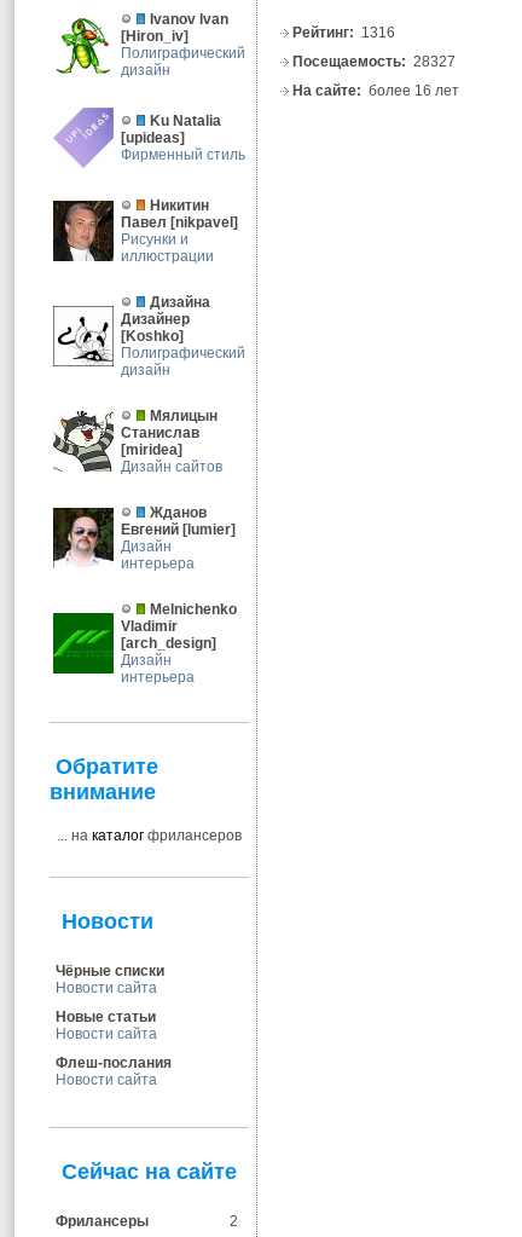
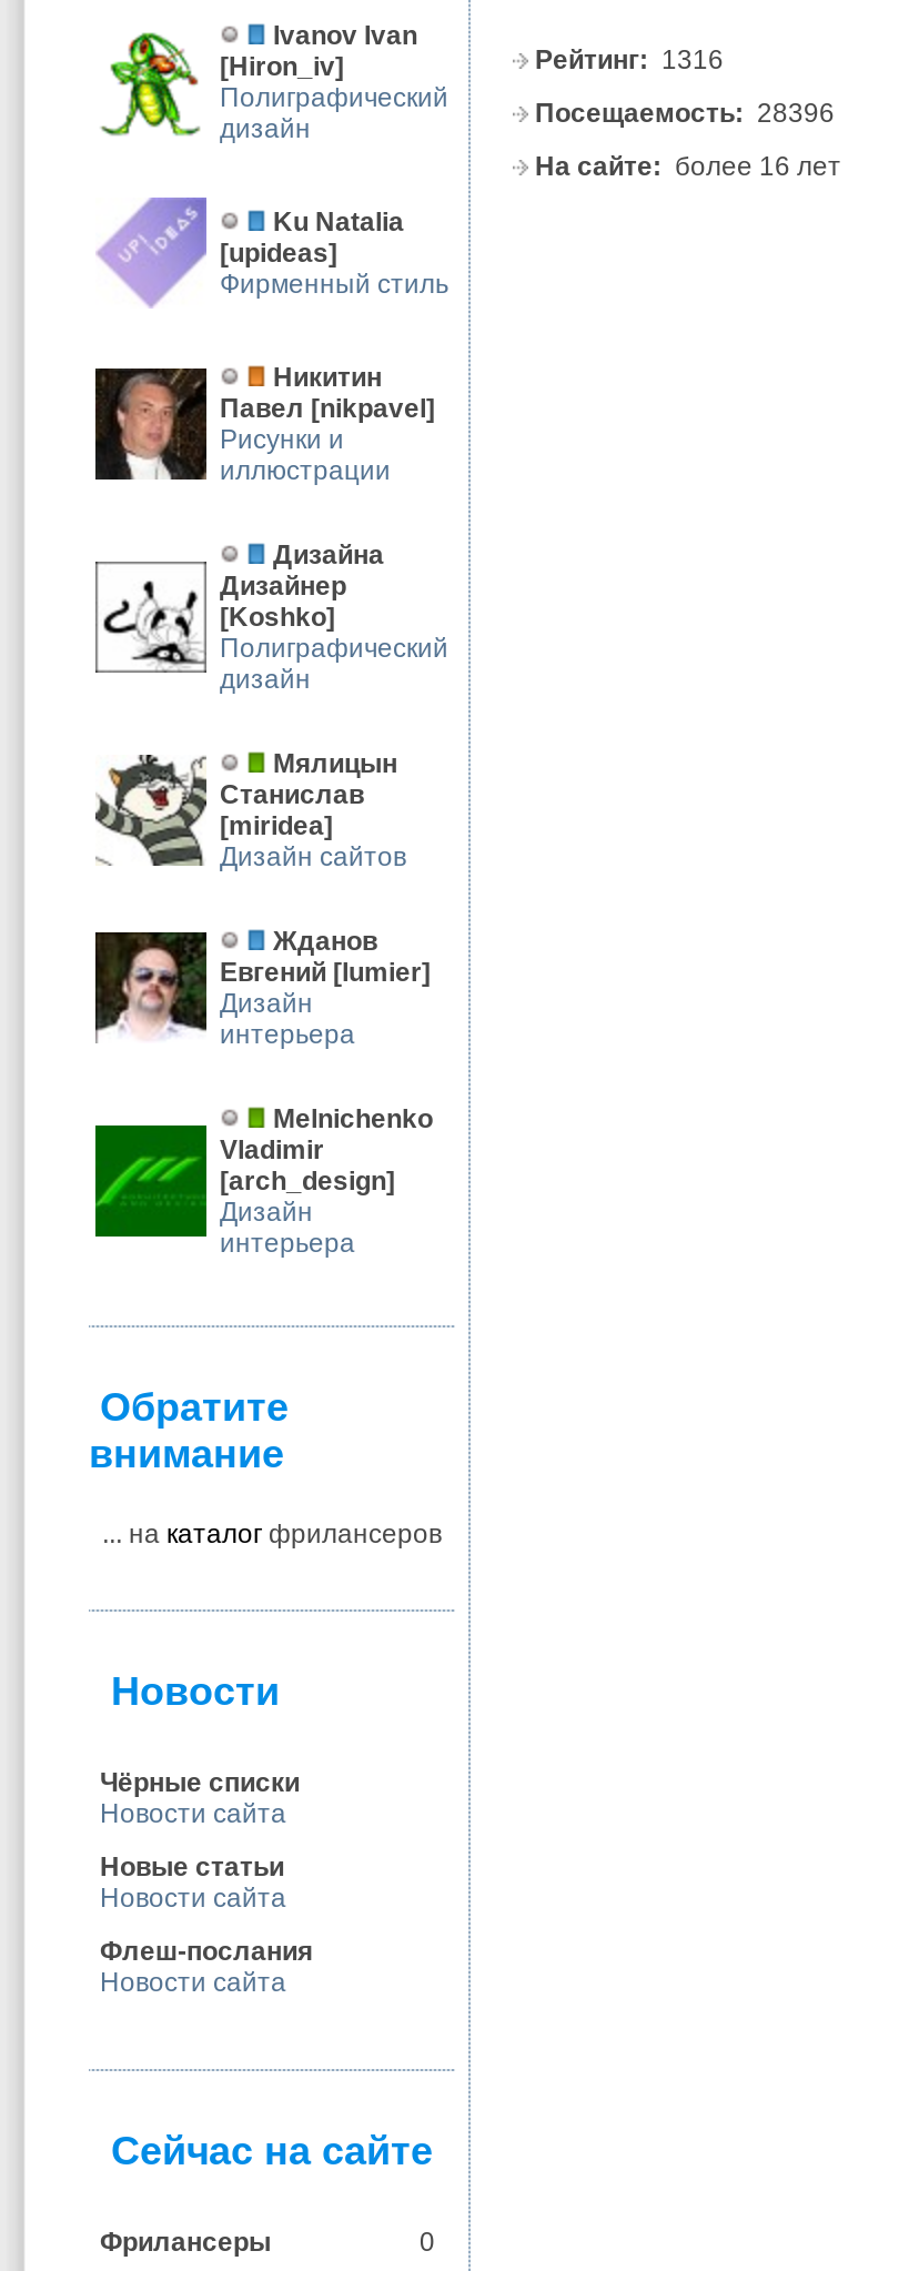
[289,53,456,70] Посещаемость: 28327 -> [528,98,835,129] Посещаемость: 28396
[230,1213,238,1230] 2 -> [420,2227,435,2258] 0

